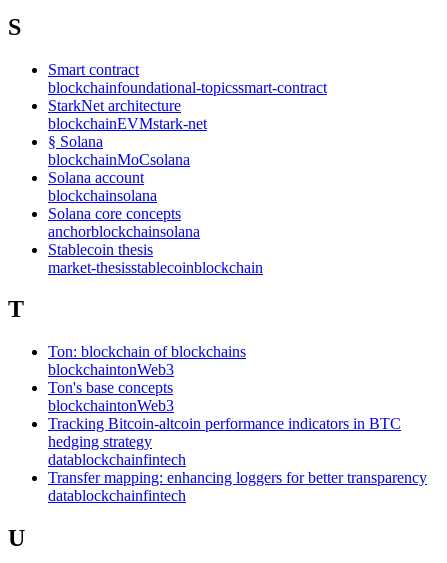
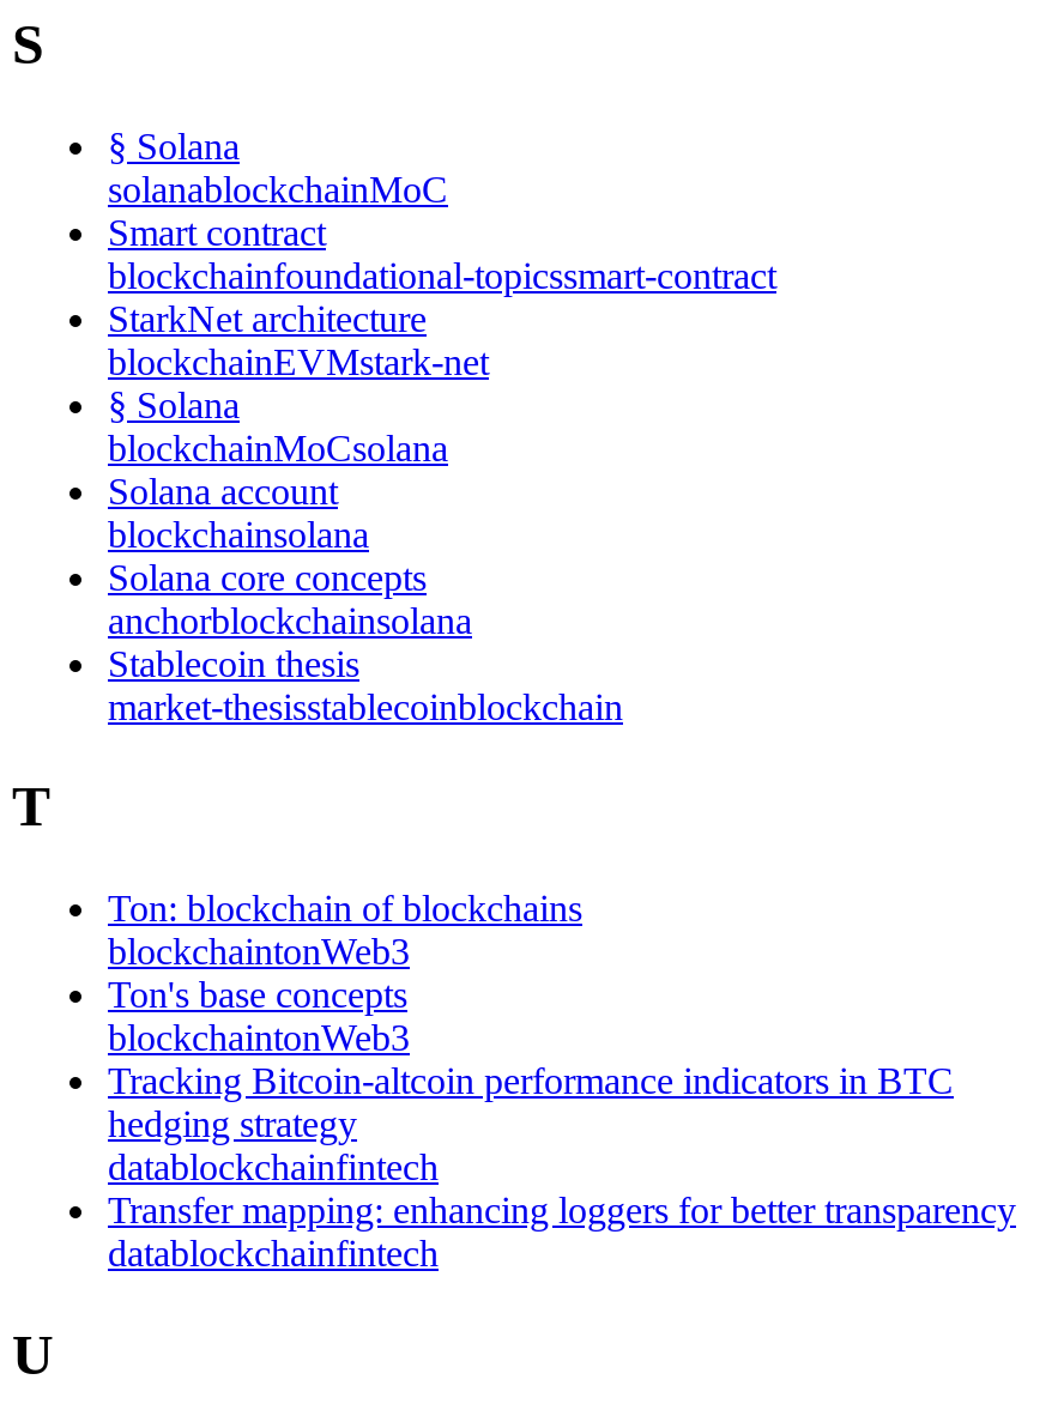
none -> [108,125,448,208] § Solana | solanablockchainMoC

